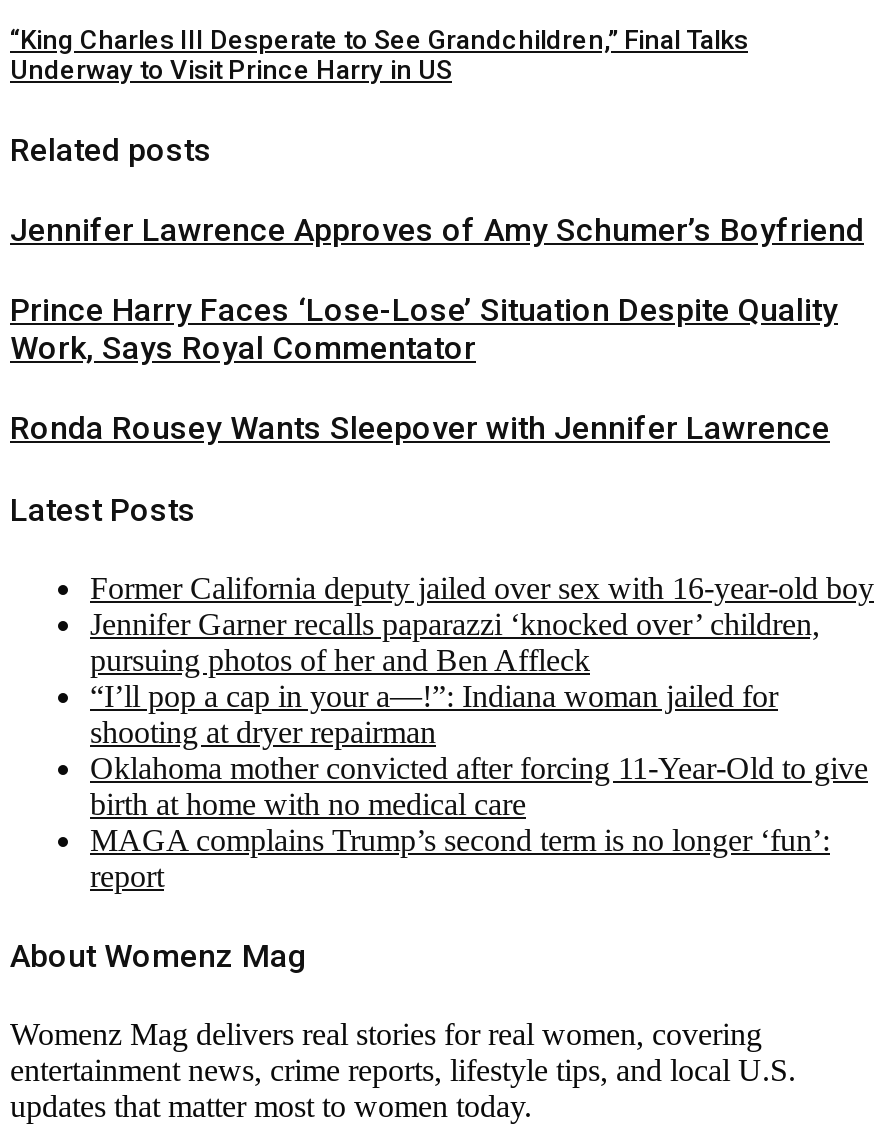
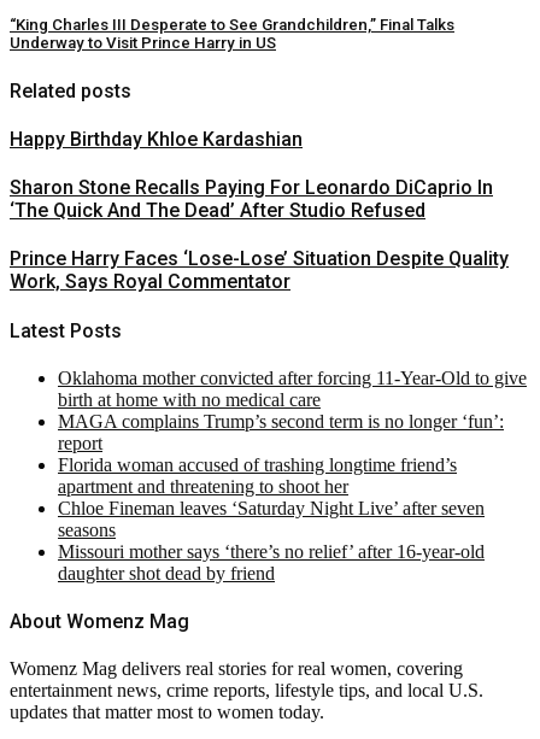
[10,211,864,249] Jennifer Lawrence Approves of Amy Schumer’s Boyfriend -> [10,128,493,222] Happy Birthday Khloe Kardashian | Sharon Stone Recalls Paying For Leonardo DiCaprio In | ‘The Quick And The Dead’ After Studio Refused
moved [10,291,838,367] -> [10,247,509,293]: Prince Harry Faces ‘Lose-Lose’ Situation Despite Quality | Work, Says Royal Commentator
[10,410,830,448] Ronda Rousey Wants Sleepover with Jennifer Lawrence -> none
[90,571,874,749] Former California deputy jailed over sex with 16-year-old boy | Jennifer Garner recalls paparazzi ‘knocked over’ children, | pursuing photos of her and Ben Affleck | “I’ll pop a cap in your a—!”: Indiana woman jailed for | shooting at dryer repairman -> none
moved [90,751,868,893] -> [58,367,527,453]: Oklahoma mother convicted after forcing 11-Year-Old to give | birth at home with no medical care | MAGA complains Trump’s second term is no longer ‘fun’: | report
none -> [58,454,485,583] Florida woman accused of trashing longtime friend’s | apartment and threatening to shoot her | Chloe Fineman leaves ‘Saturday Night Live’ after seven | seasons | Missouri mother says ‘there’s no relief’ after 16-year-old | daughter shot dead by friend

